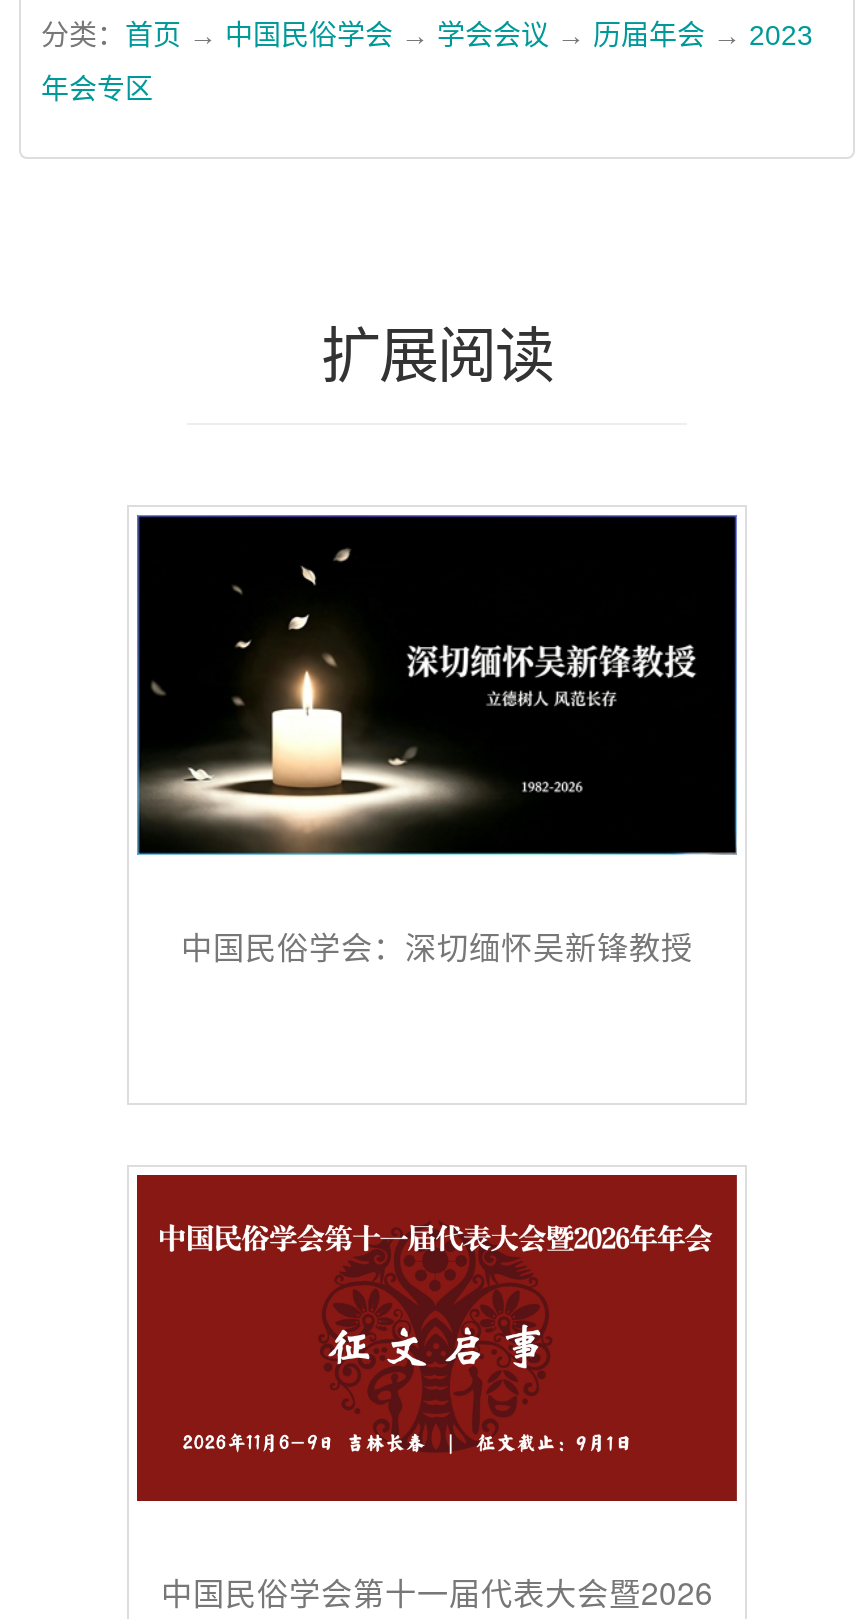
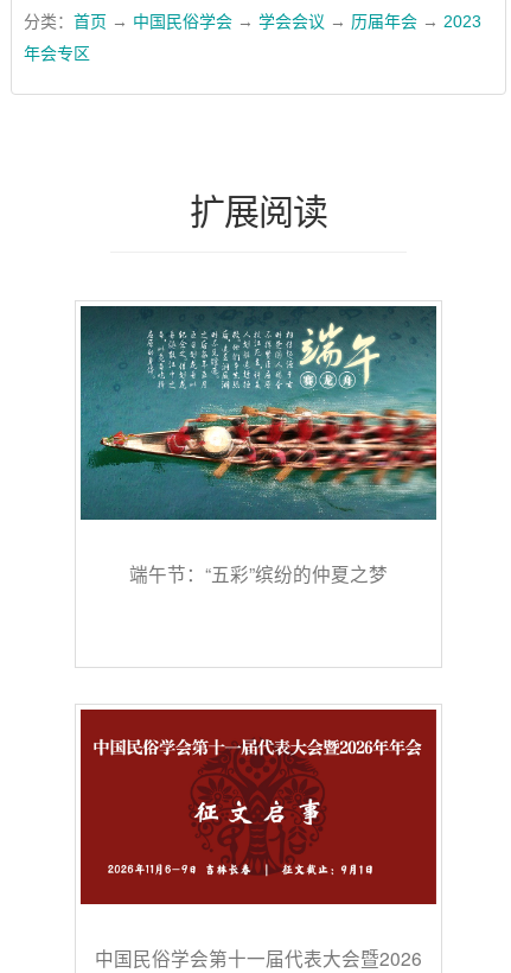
[137,515,739,967] [image] | 中国民俗学会：深切缅怀吴新锋教授 -> [81,306,437,586] [image] | 端午节：“五彩”缤纷的仲夏之梦

